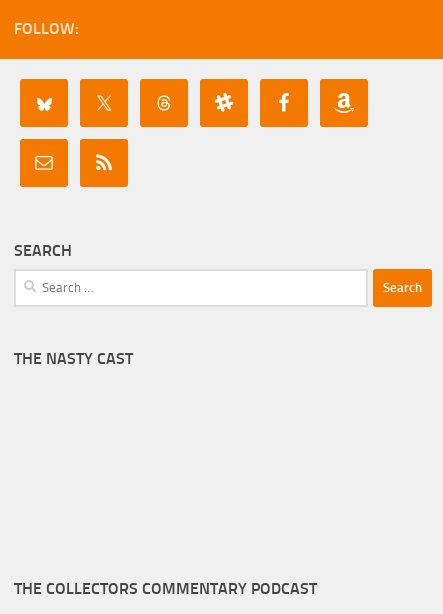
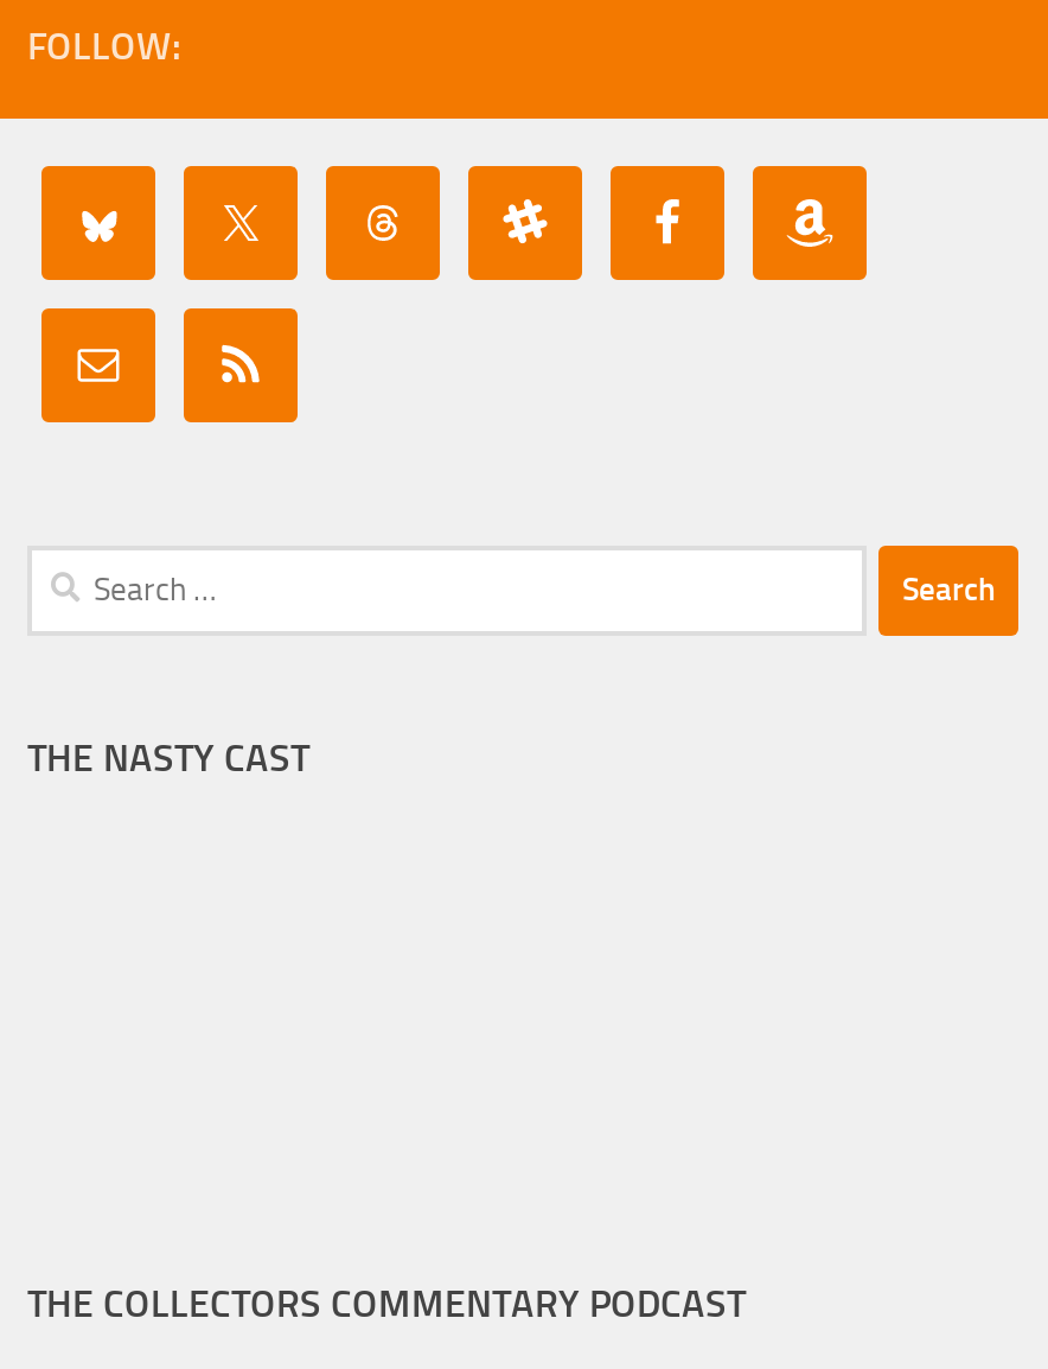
[14,241,72,260] SEARCH -> none

